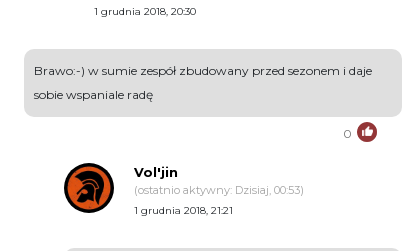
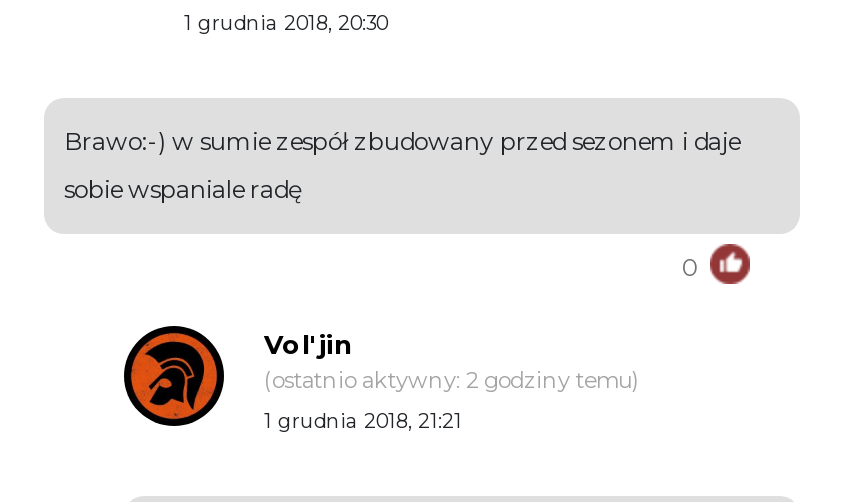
[134,183,304,197] (ostatnio aktywny: Dzisiaj, 00:53) -> [264,367,640,395] (ostatnio aktywny: 2 godziny temu)

